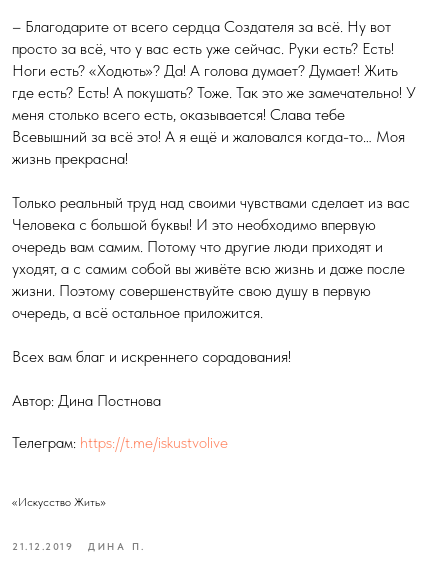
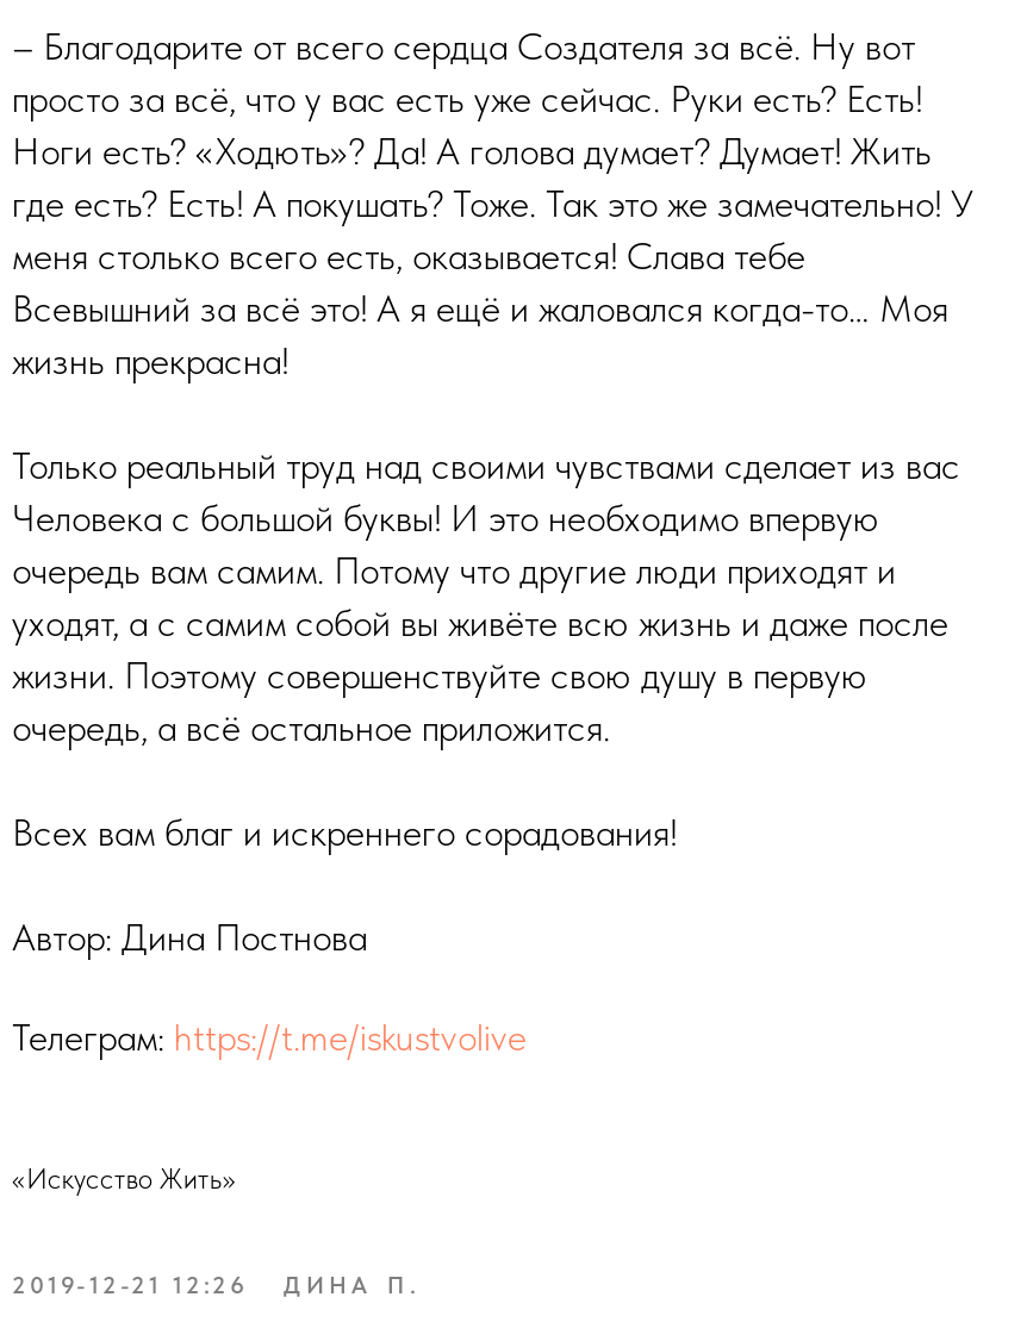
[12,540,145,552] 21.12.2019 ДИНА П. -> [12,1269,421,1297] 2019-12-21 12:26 ДИНА П.

